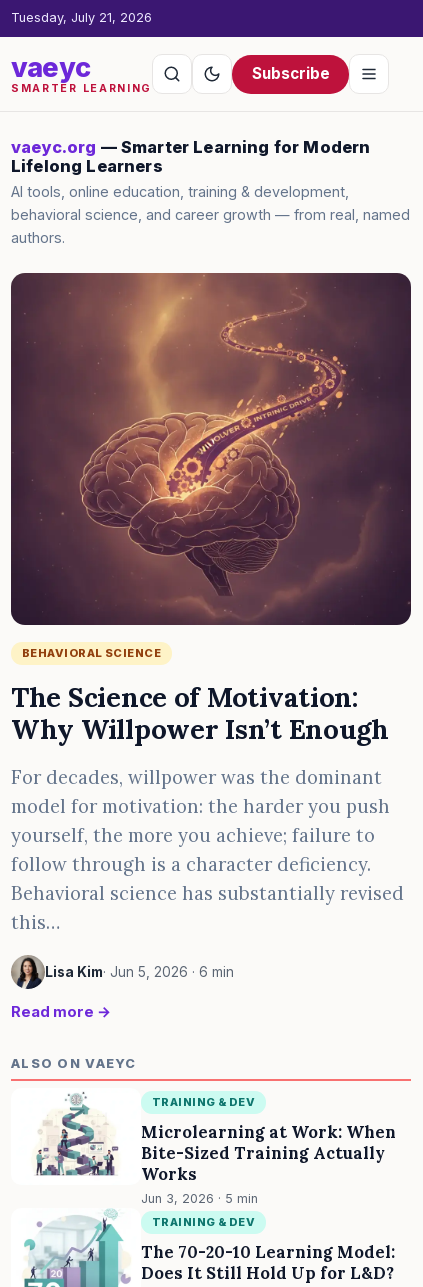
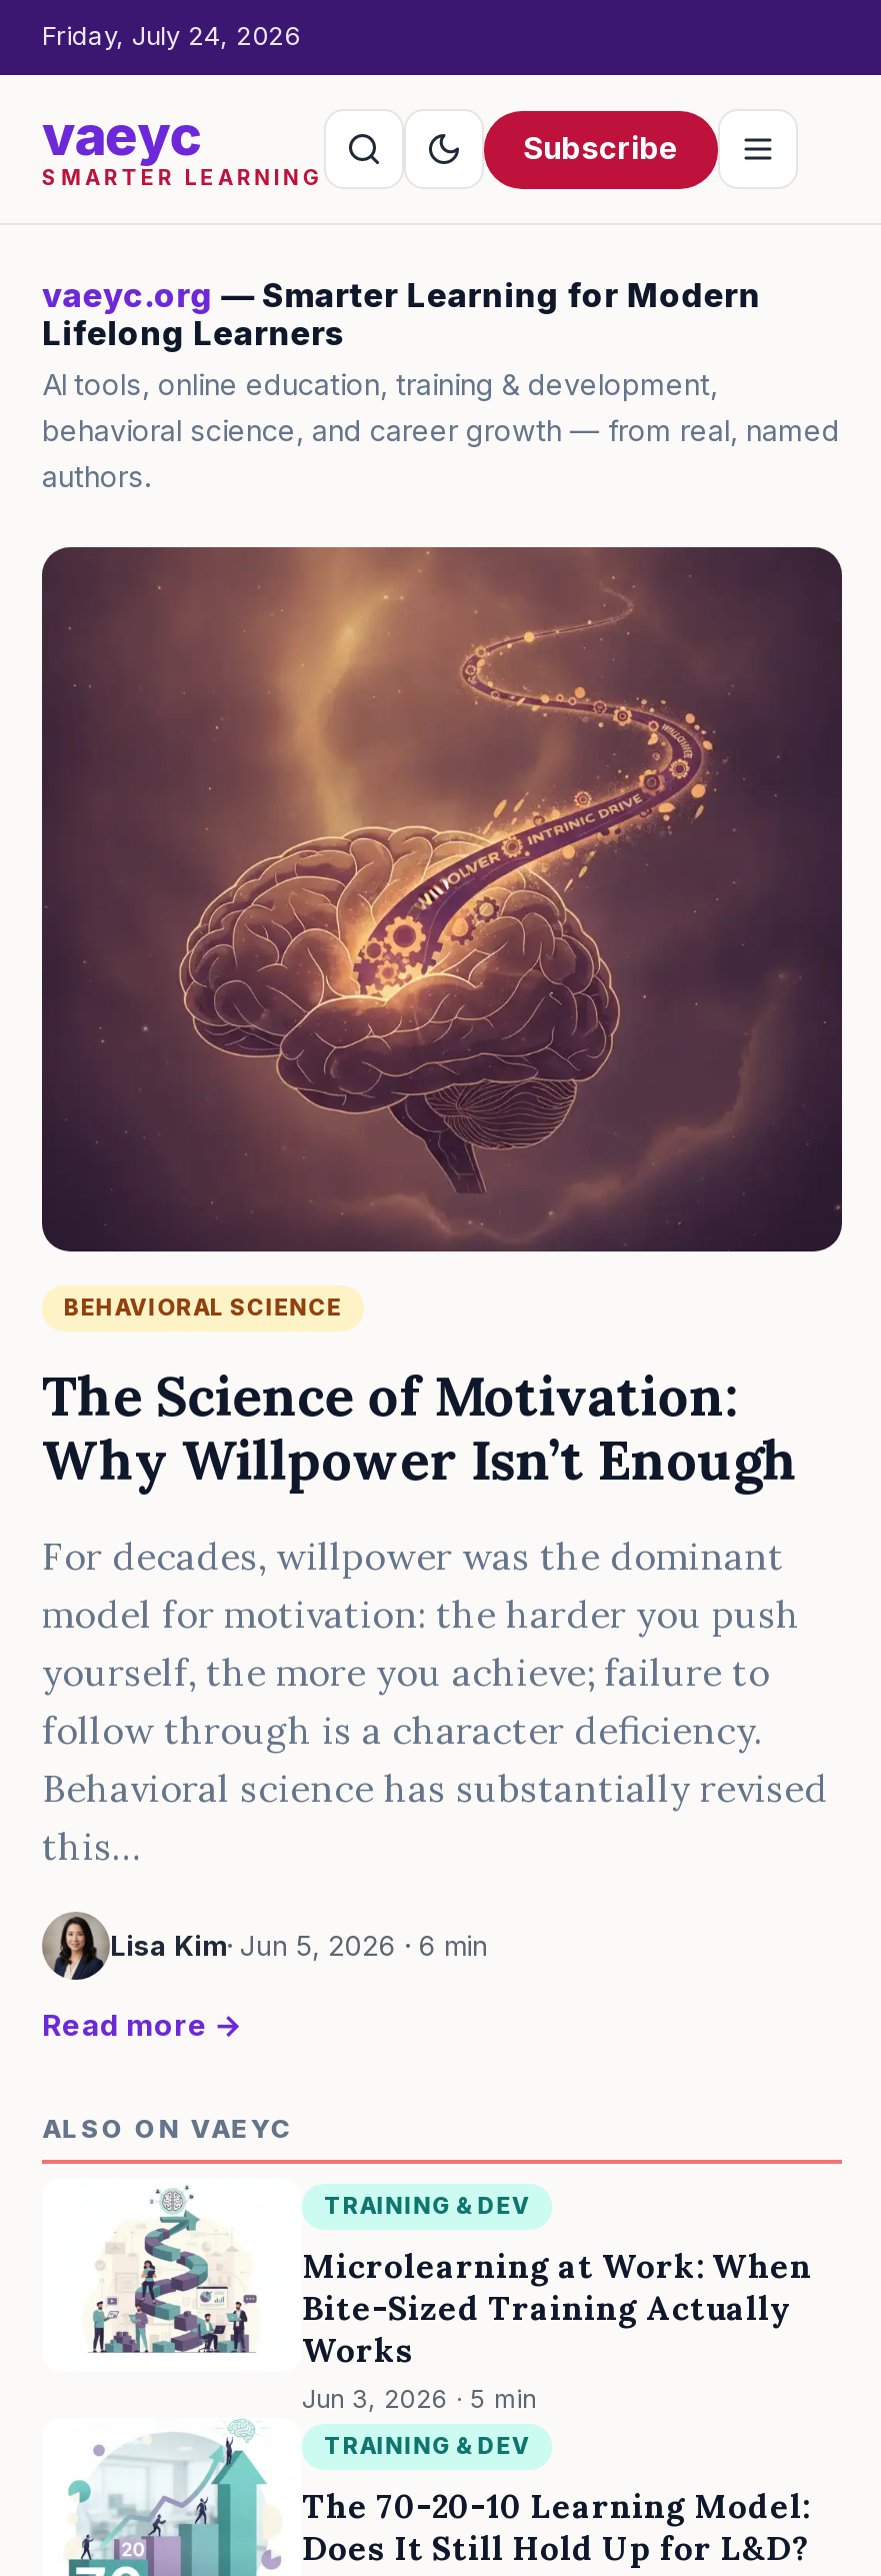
[11,10,152,25] Tuesday, July 21, 2026 -> [42,21,300,51] Friday, July 24, 2026

